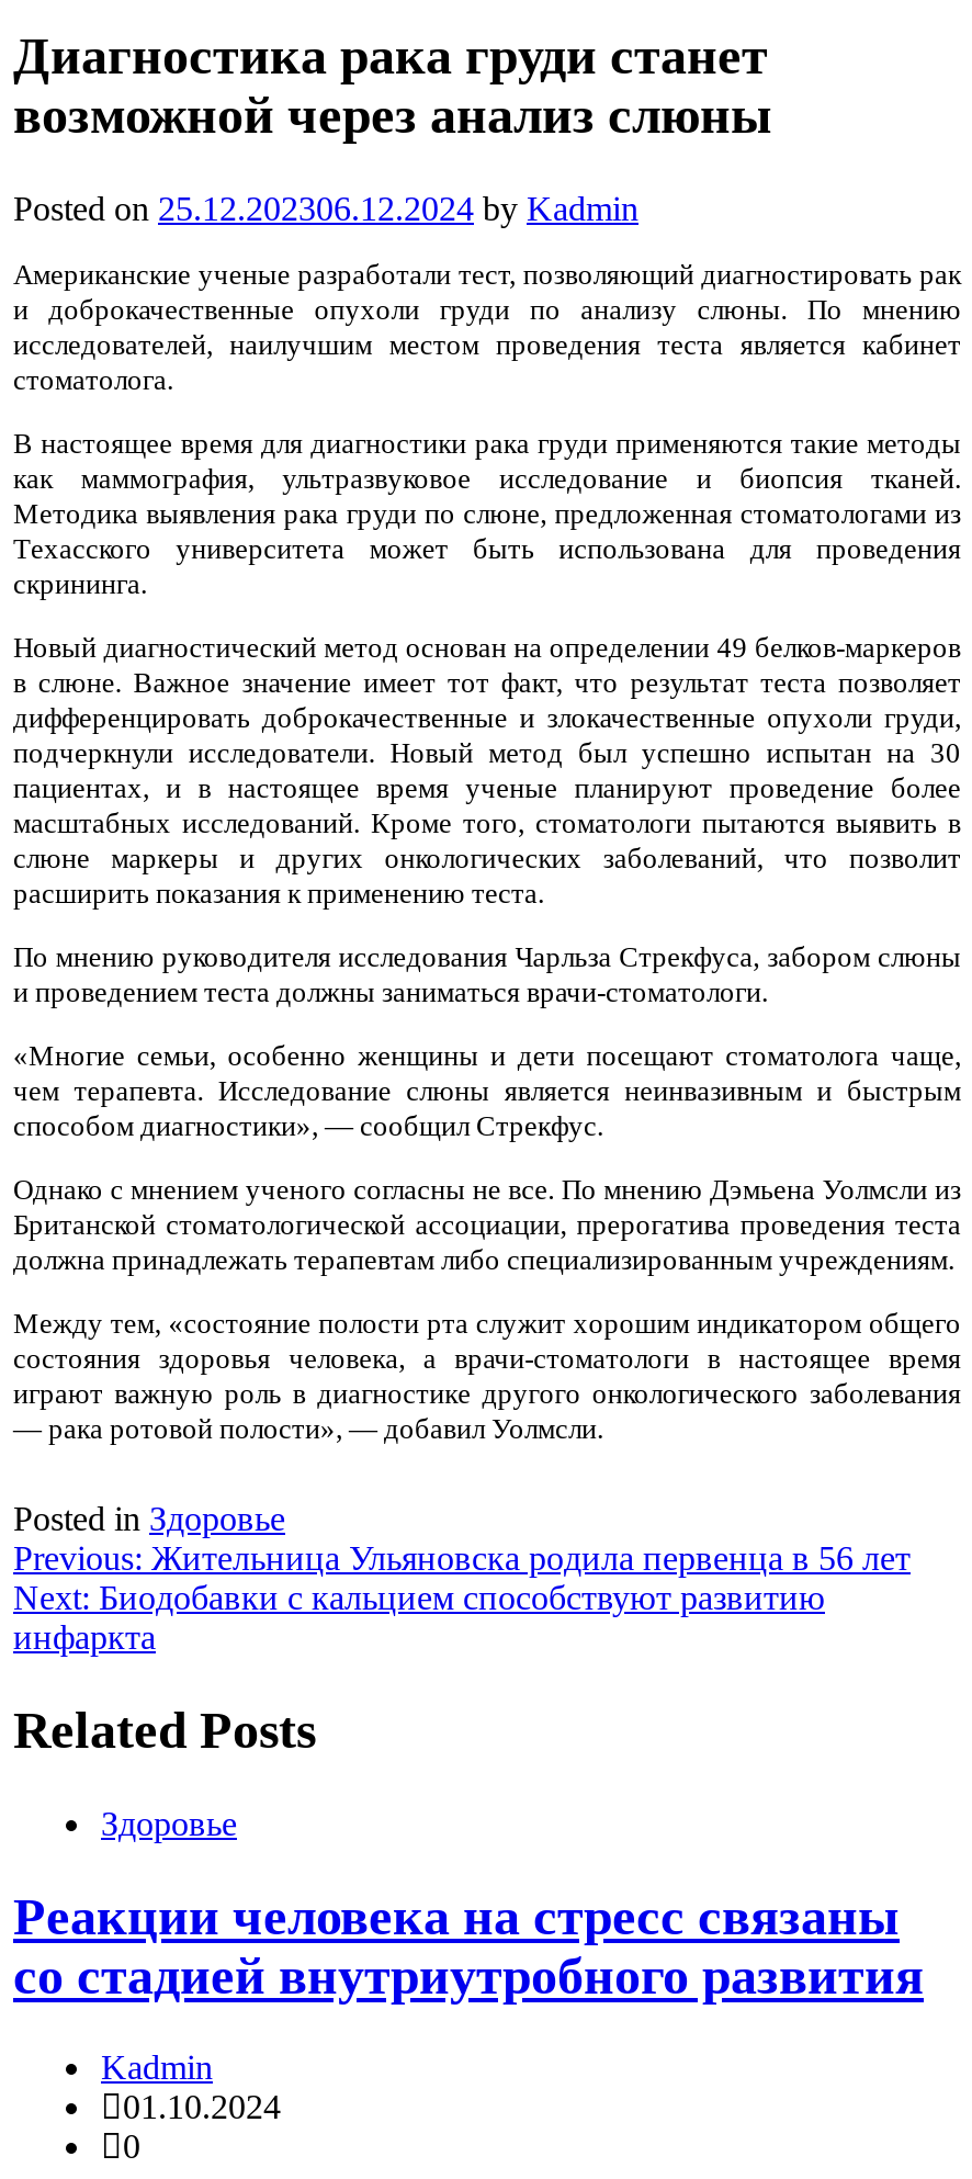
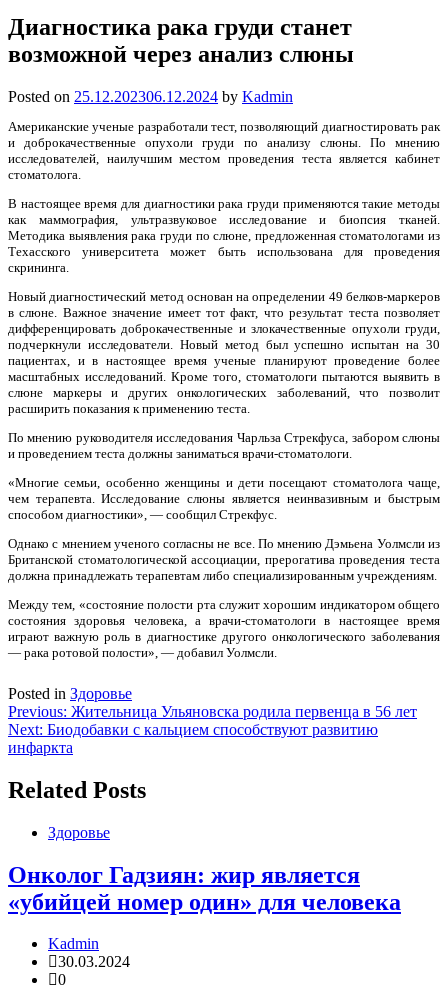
[13,1887,924,2003] Реакции человека на стресс связаны | со стадией внутриутробного развития -> [8,861,401,914] Онколог Гадзиян: жир является | «убийцей номер один» для человека
[123,2089,281,2126] 01.10.2024 -> [58,953,130,970] 30.03.2024

